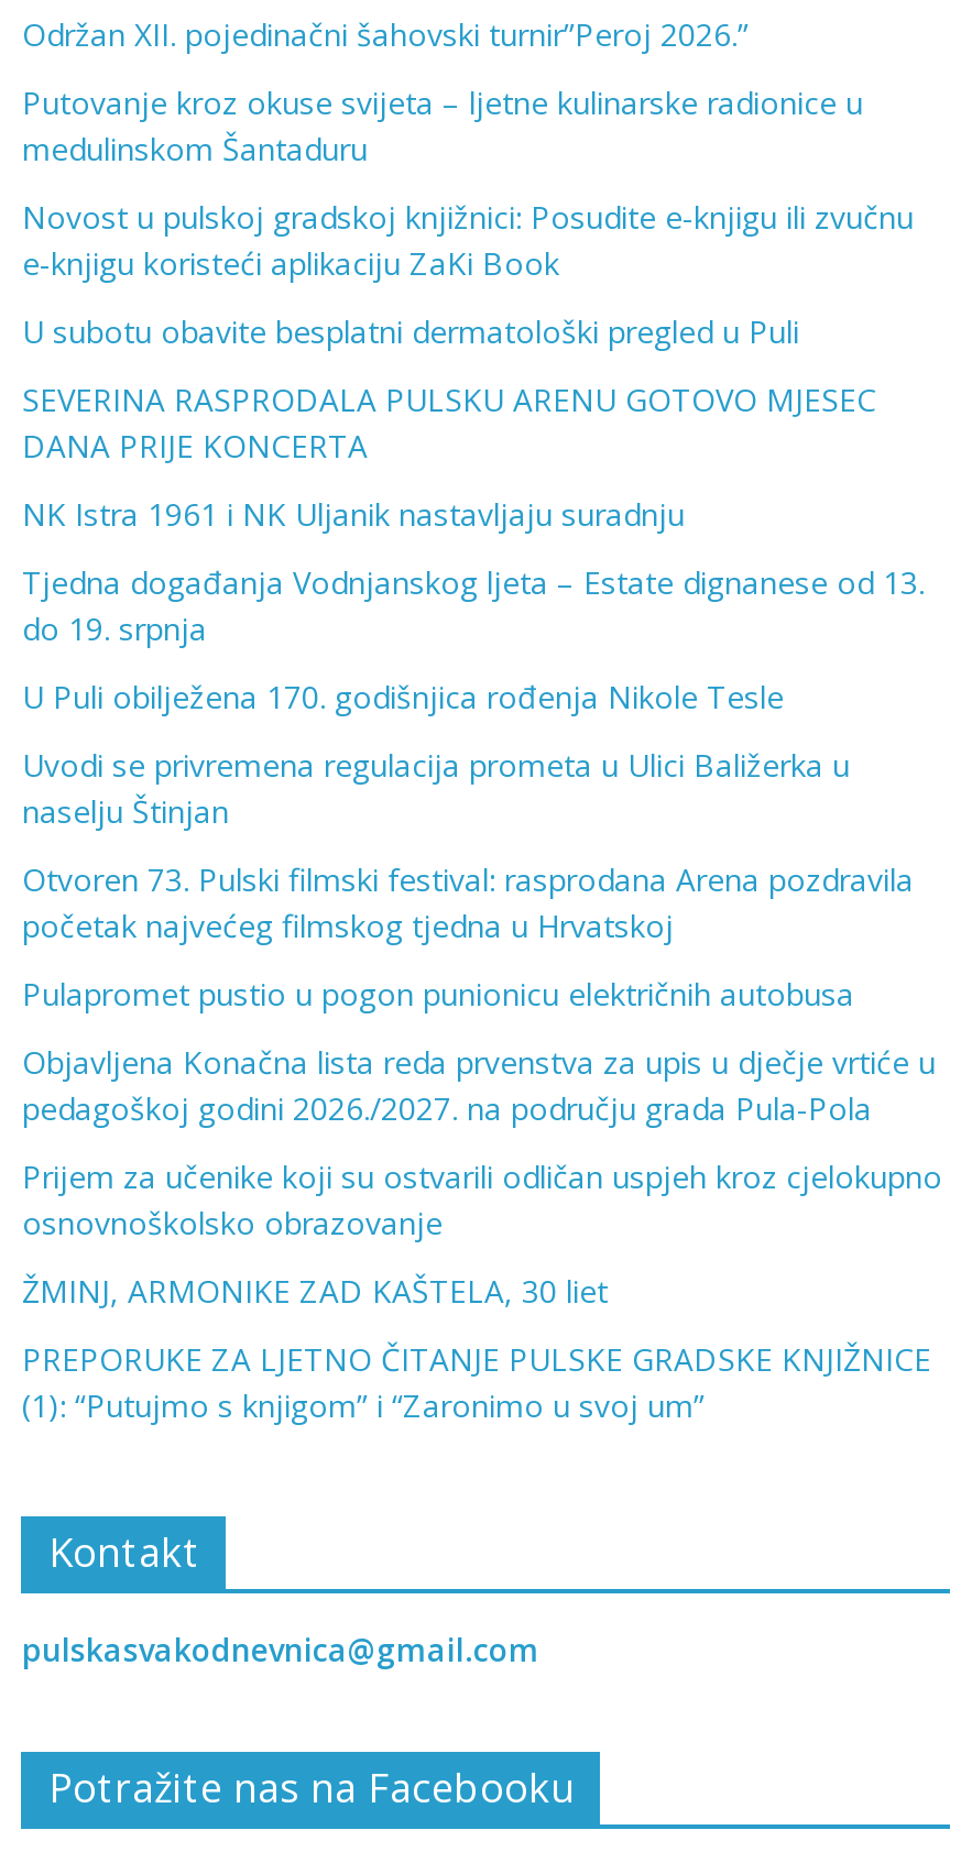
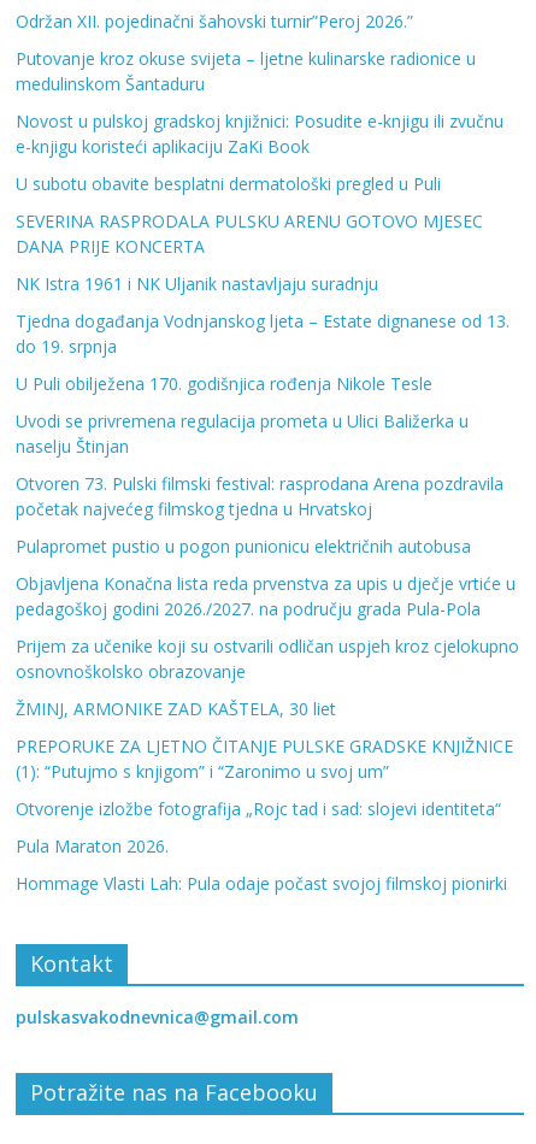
none -> [16,797,508,895] Otvorenje izložbe fotografija „Rojc tad i sad: slojevi identiteta“ | Pula Maraton 2026. | Hommage Vlasti Lah: Pula odaje počast svojoj filmskoj pionirki

